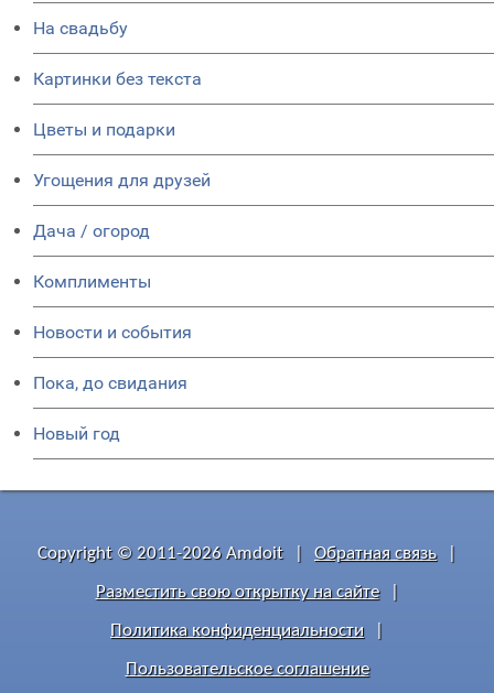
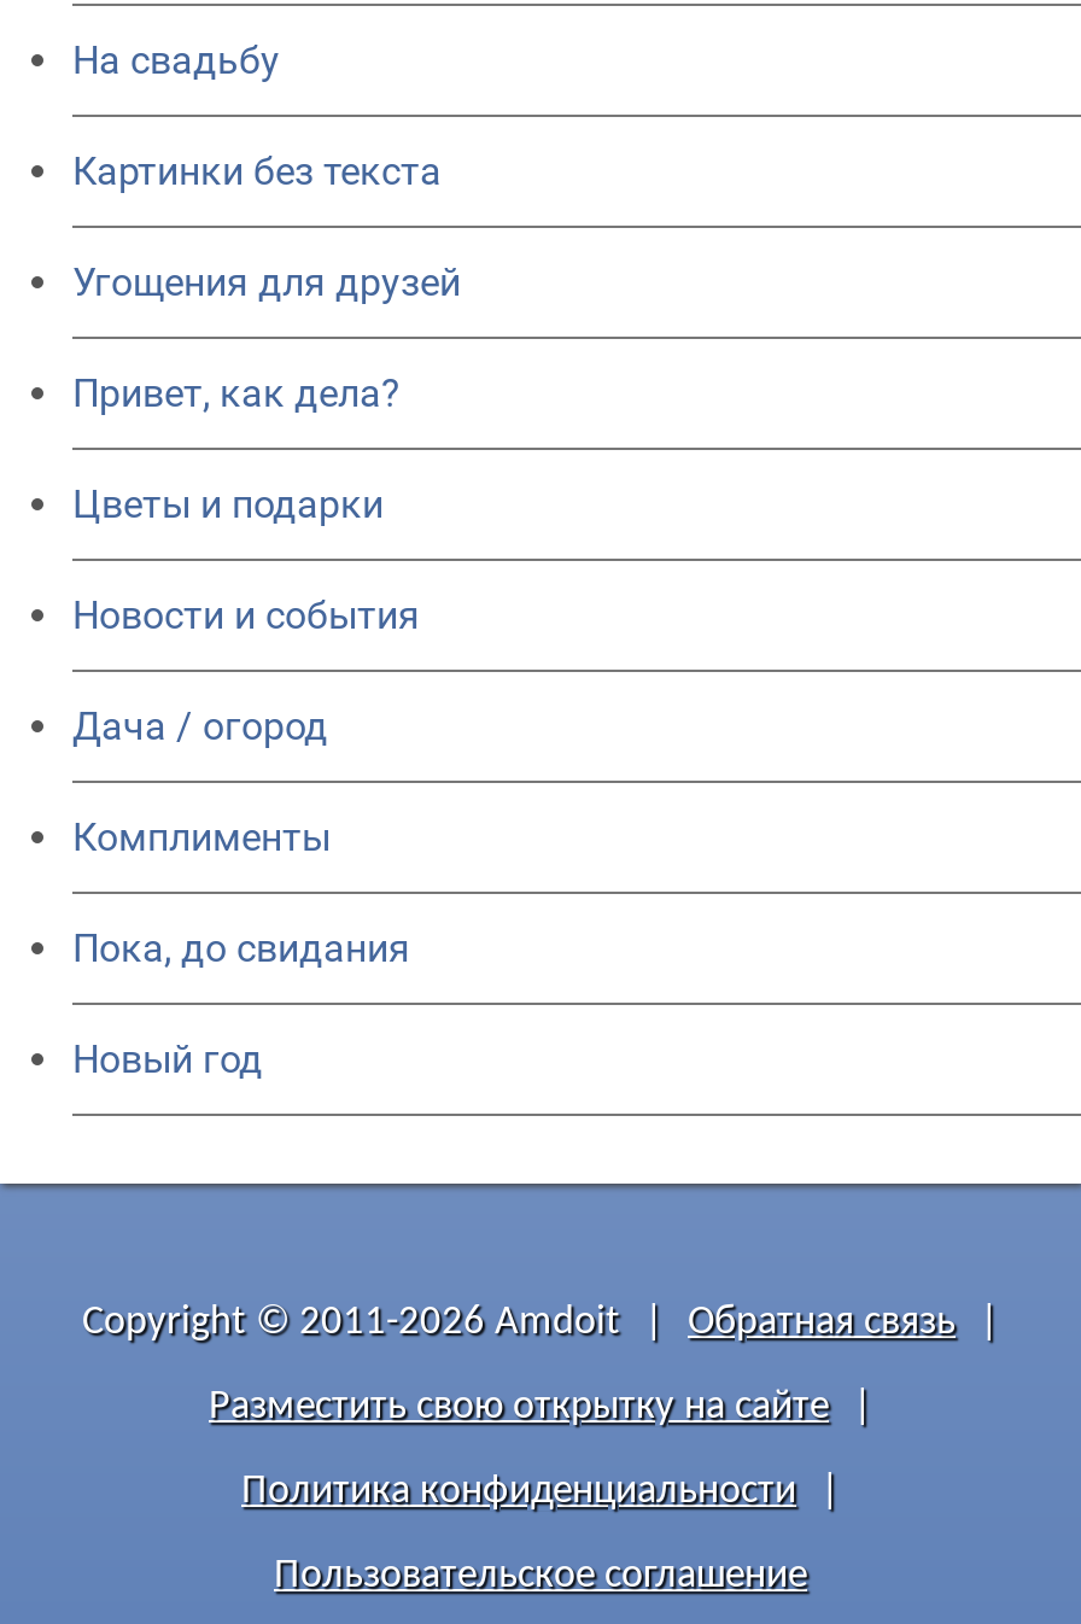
none -> [72,371,401,417] Привет, как дела?
moved [33,119,175,140] -> [72,482,384,528]: Цветы и подарки
moved [33,170,211,191] -> [72,260,461,306]: Угощения для друзей
moved [33,221,151,292] -> [72,704,331,861]: Дача / огород | Комплименты
moved [33,322,192,343] -> [72,593,420,639]: Новости и события

